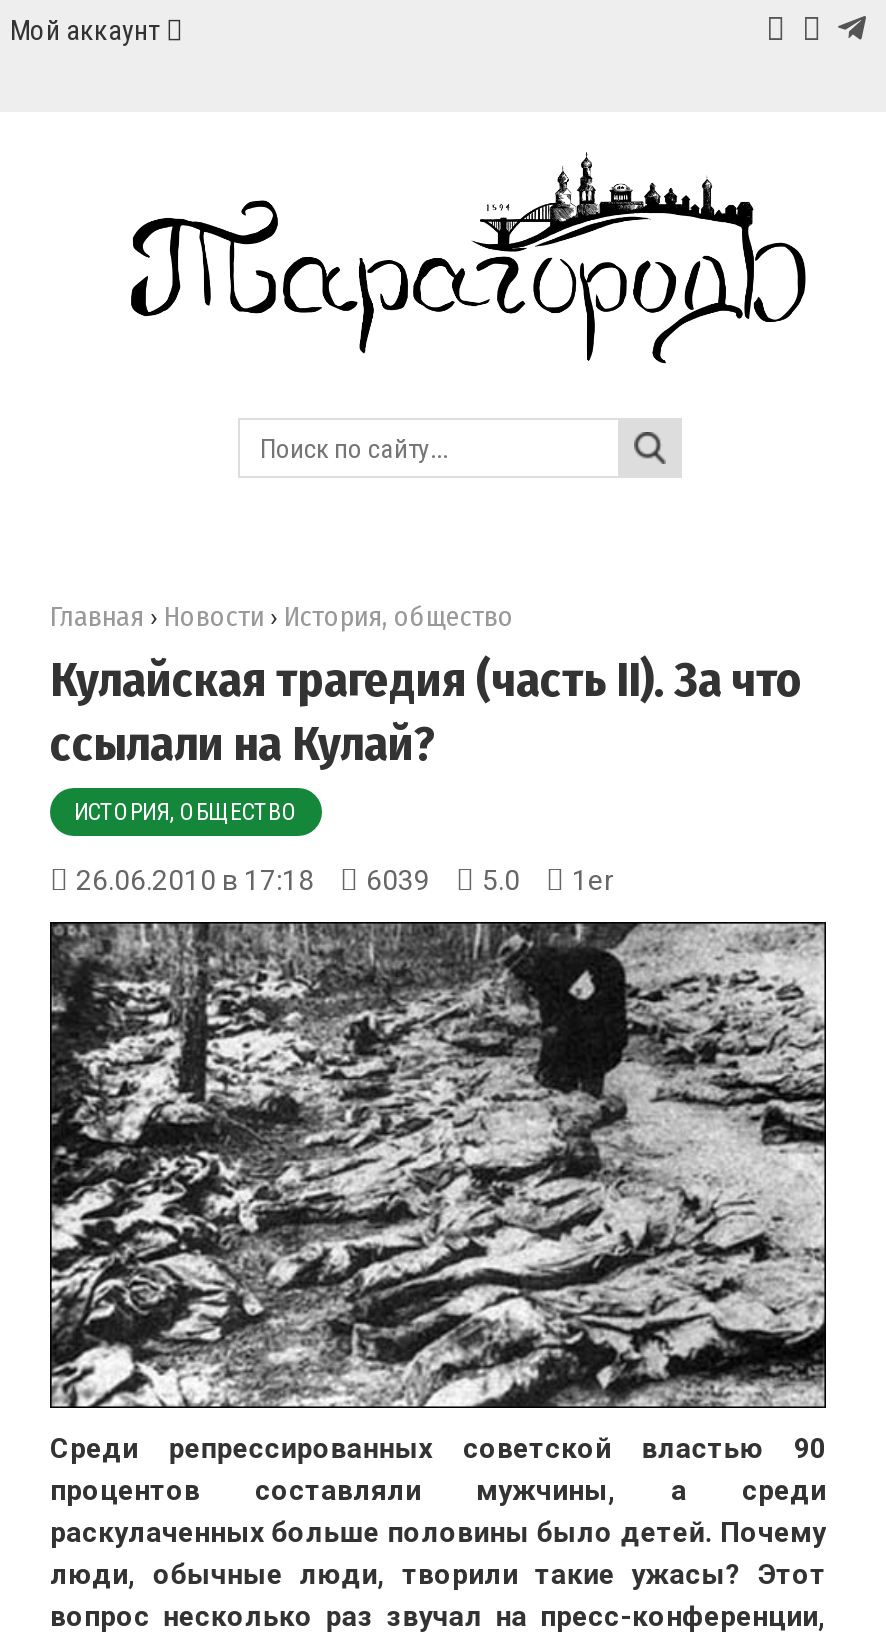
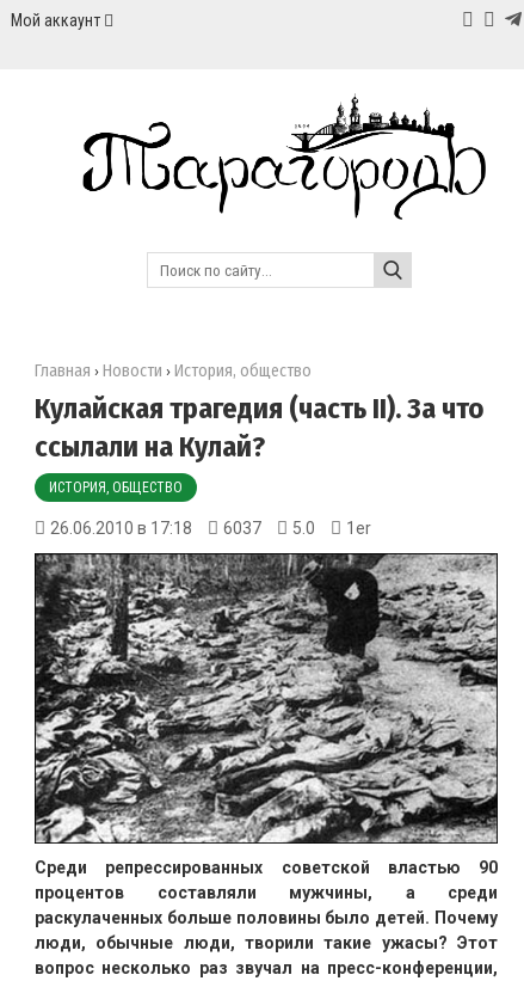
[76,864,614,896] 26.06.2010 в 17:18 6039 5.0 1er -> [50,519,371,538] 26.06.2010 в 17:18 6037 5.0 1er

